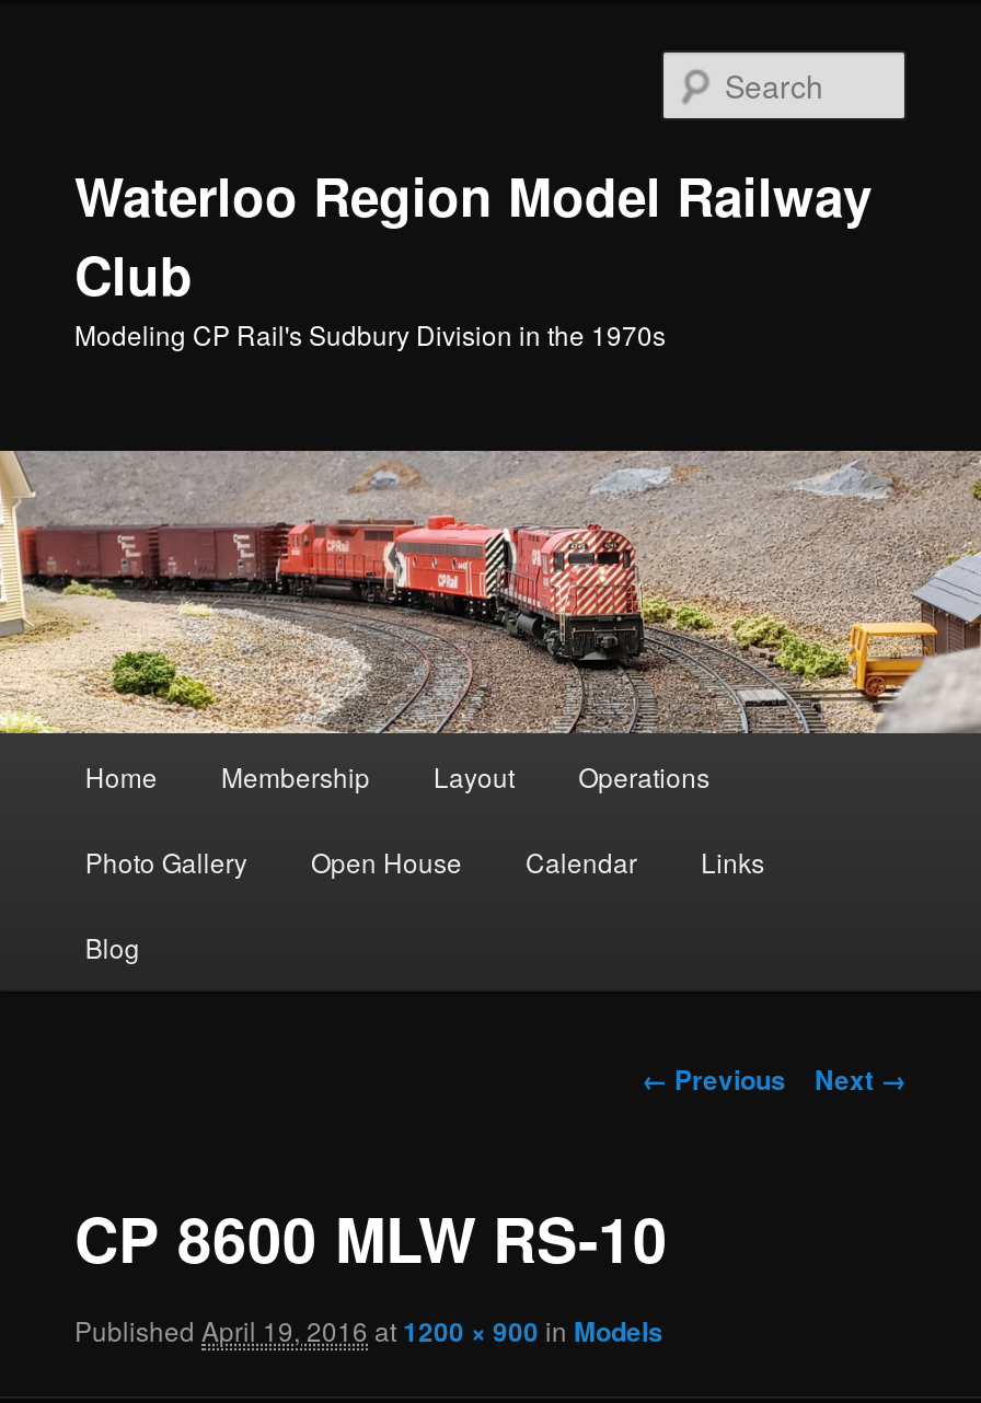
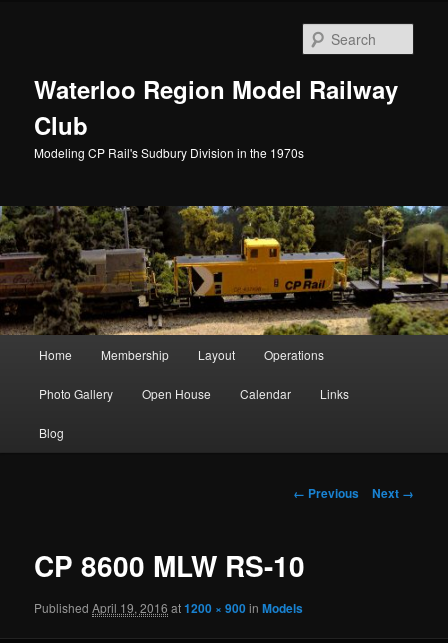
[7,449,974,735] [image] -> [3,205,445,335] [image]

